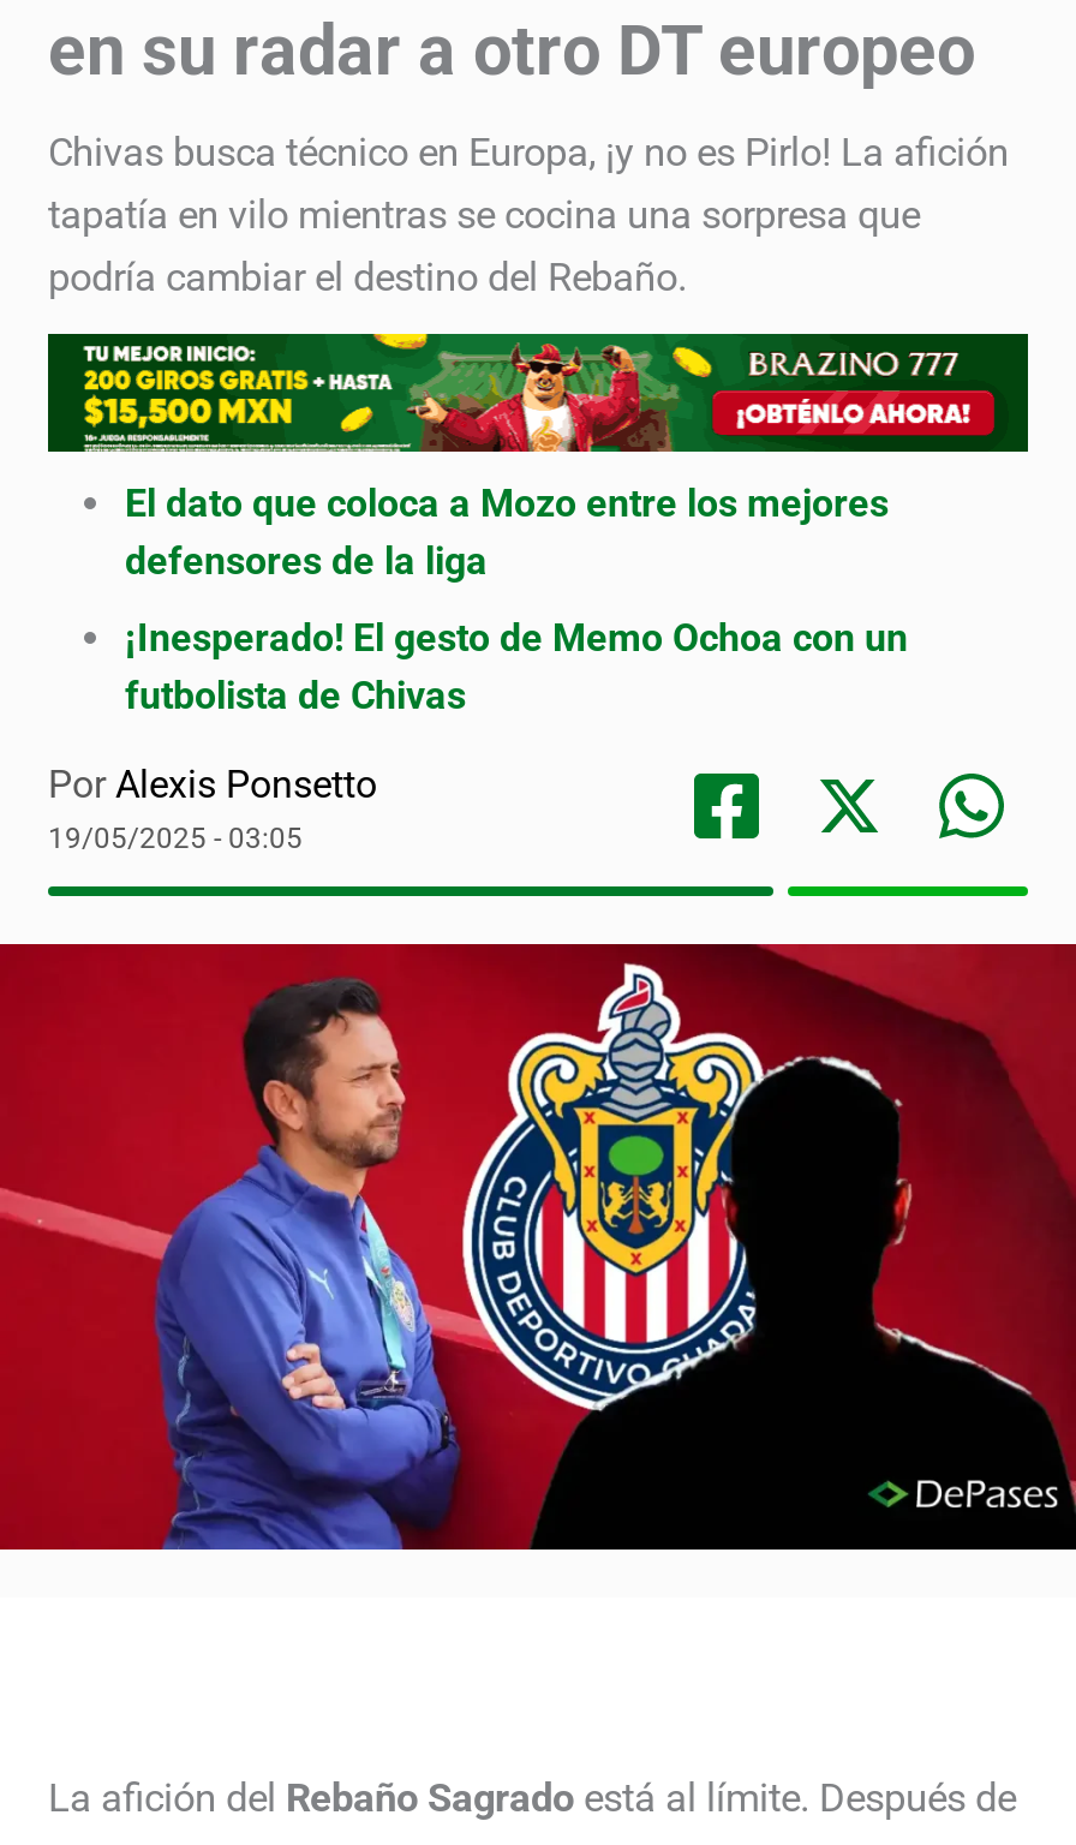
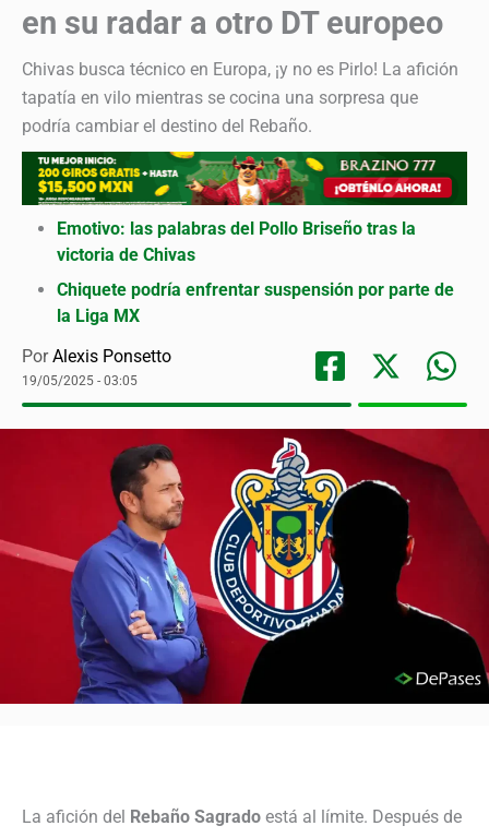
[125,480,889,584] El dato que coloca a Mozo entre los mejores | defensores de la liga -> [57,218,416,265] Emotivo: las palabras del Pollo Briseño tras la | victoria de Chivas
[125,615,908,718] ¡Inesperado! El gesto de Memo Ochoa con un | futbolista de Chivas -> [57,279,454,326] Chiquete podría enfrentar suspensión por parte de | la Liga MX

